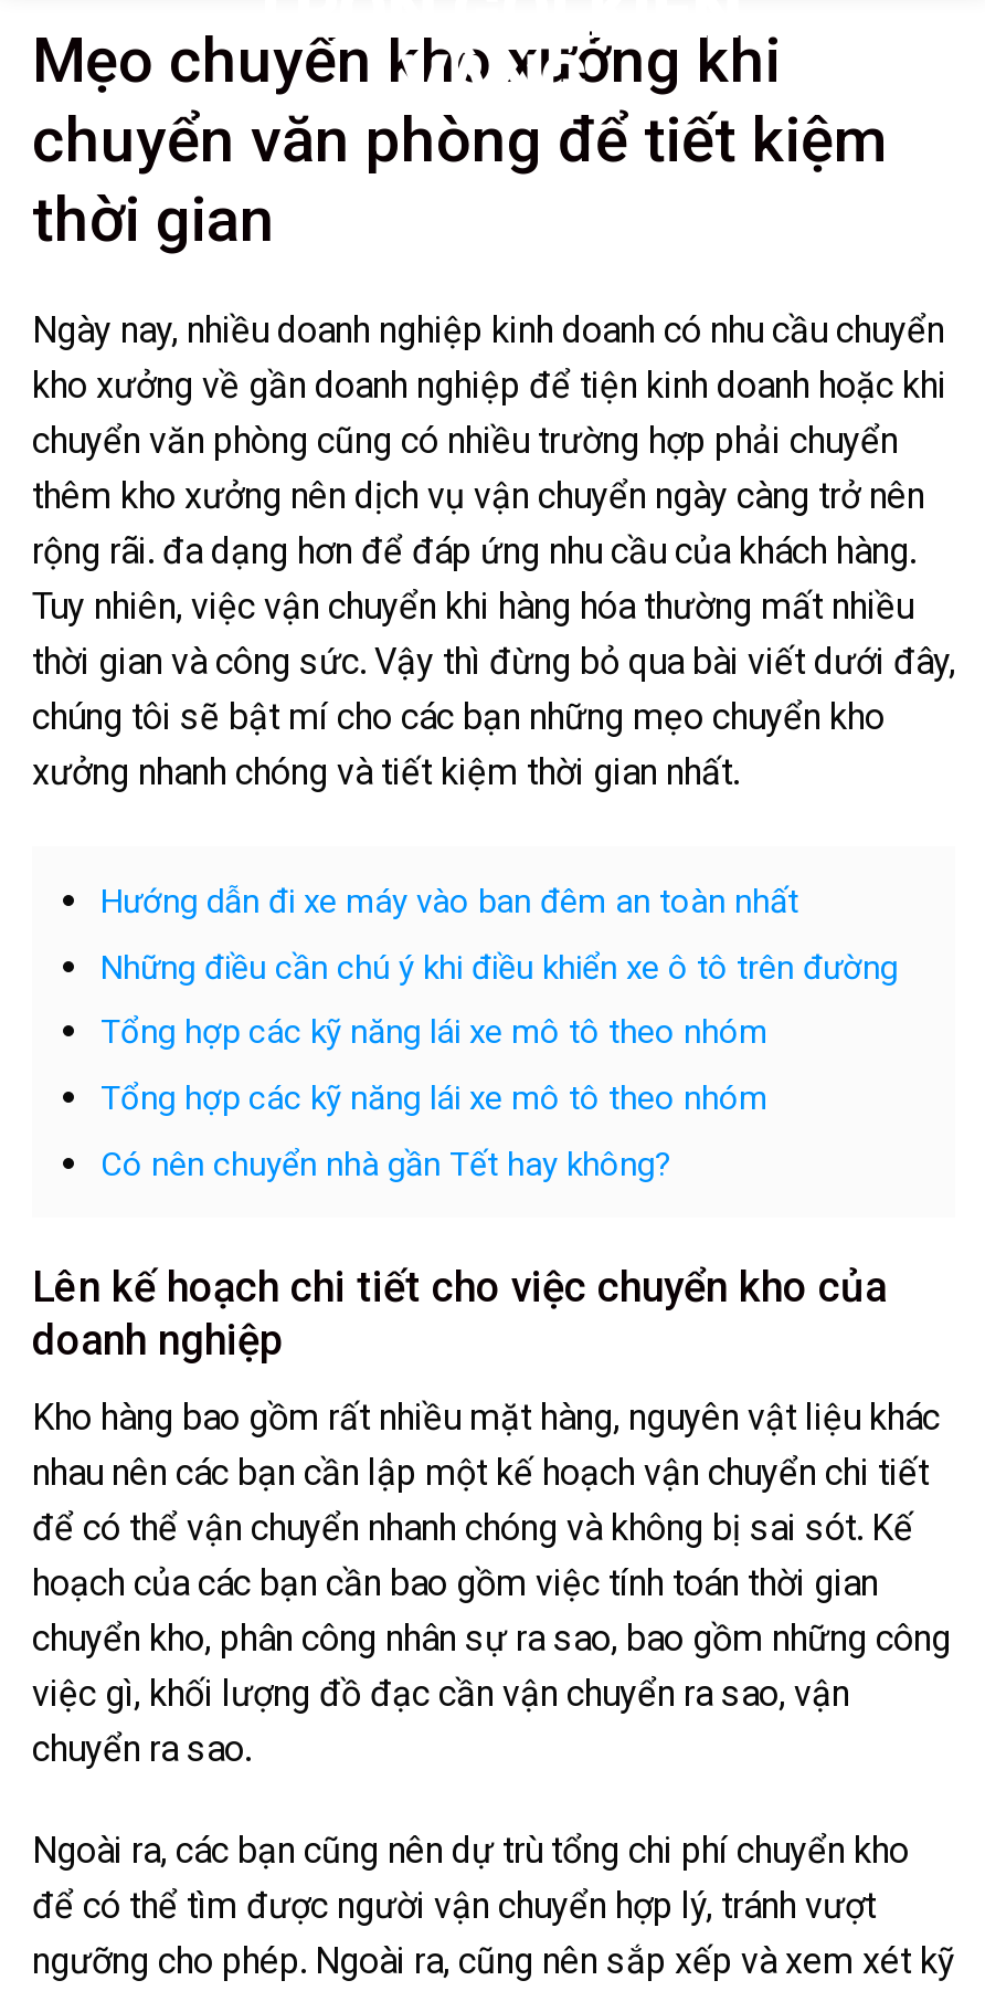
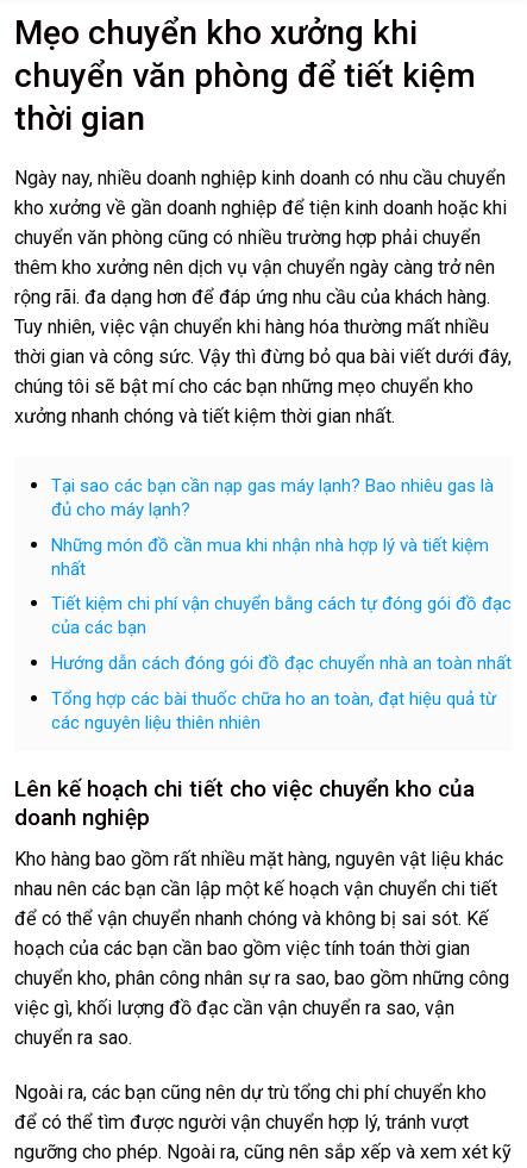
[100,882,798,921] Hướng dẫn đi xe máy vào ban đêm an toàn nhất -> [51,475,494,520] Tại sao các bạn cần nạp gas máy lạnh? Bao nhiêu gas là | đủ cho máy lạnh?
[100,947,898,987] Những điều cần chú ý khi điều khiển xe ô tô trên đường -> [51,534,489,579] Những món đồ cần mua khi nhận nhà hợp lý và tiết kiệm | nhất
[100,1013,767,1053] Tổng hợp các kỹ năng lái xe mô tô theo nhóm -> [51,593,512,639] Tiết kiệm chi phí vận chuyển bằng cách tự đóng gói đồ đạc | của các bạn
[100,1079,767,1118] Tổng hợp các kỹ năng lái xe mô tô theo nhóm -> [51,653,512,674] Hướng dẫn cách đóng gói đồ đạc chuyển nhà an toàn nhất
[100,1144,672,1184] Có nên chuyển nhà gần Tết hay không? -> [51,688,496,733] Tổng hợp các bài thuốc chữa ho an toàn, đạt hiệu quả từ | các nguyên liệu thiên nhiên

